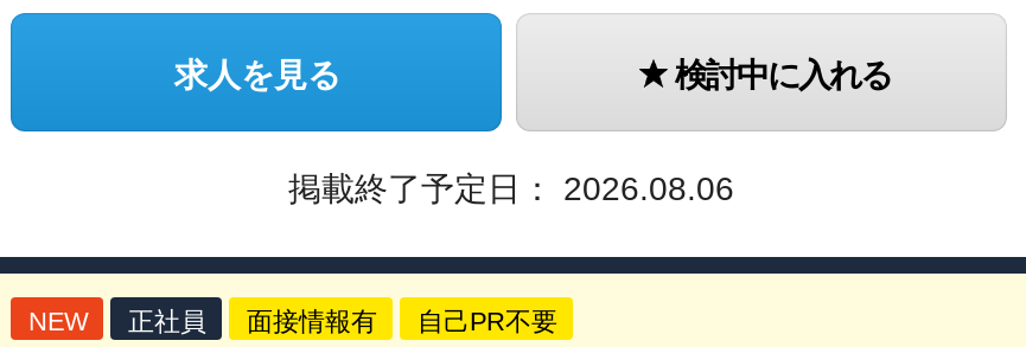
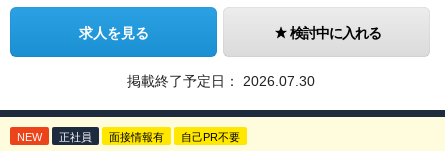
[288,169,734,207] 掲載終了予定日：2026.08.06 -> [127,73,315,89] 掲載終了予定日：2026.07.30

